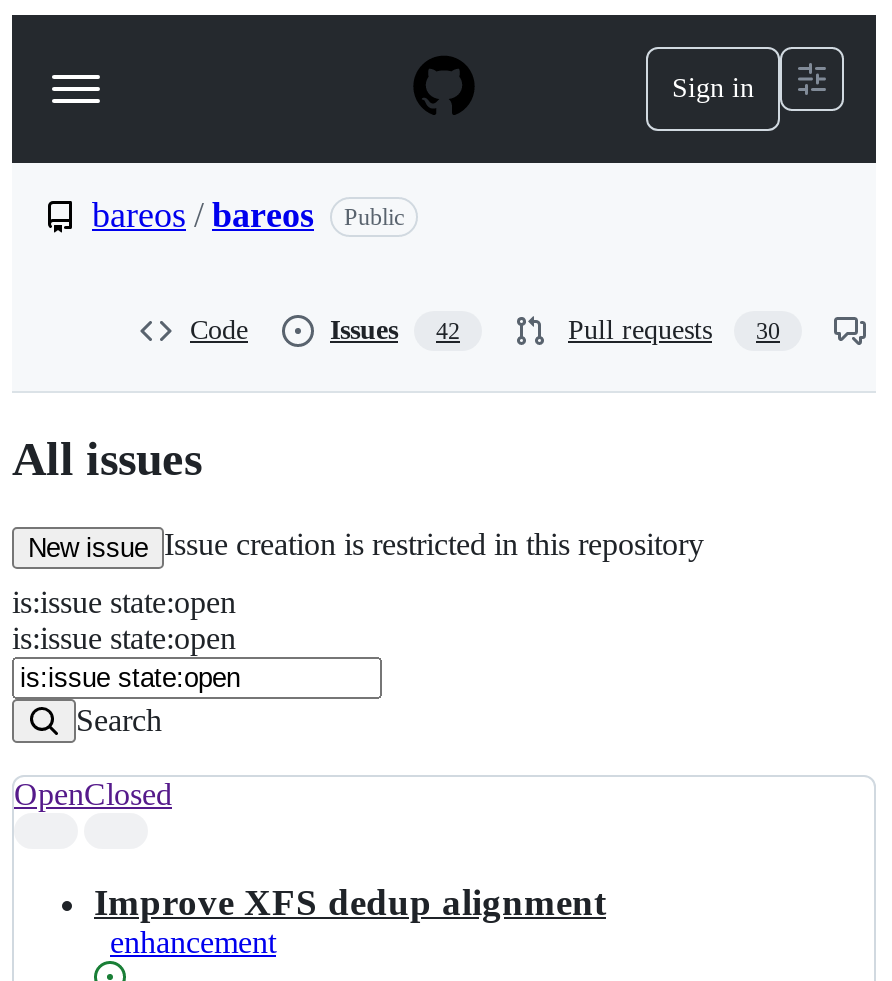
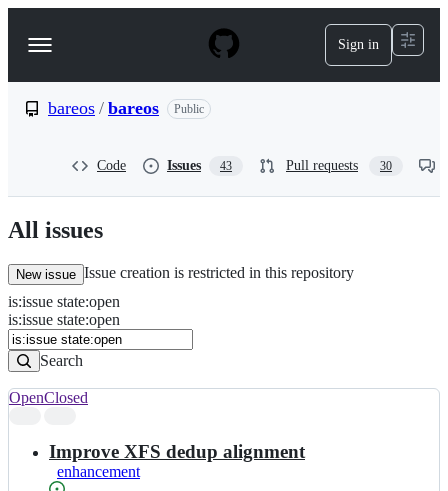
[330,315,460,345] Issues 42 -> [167,158,232,173] Issues 43

